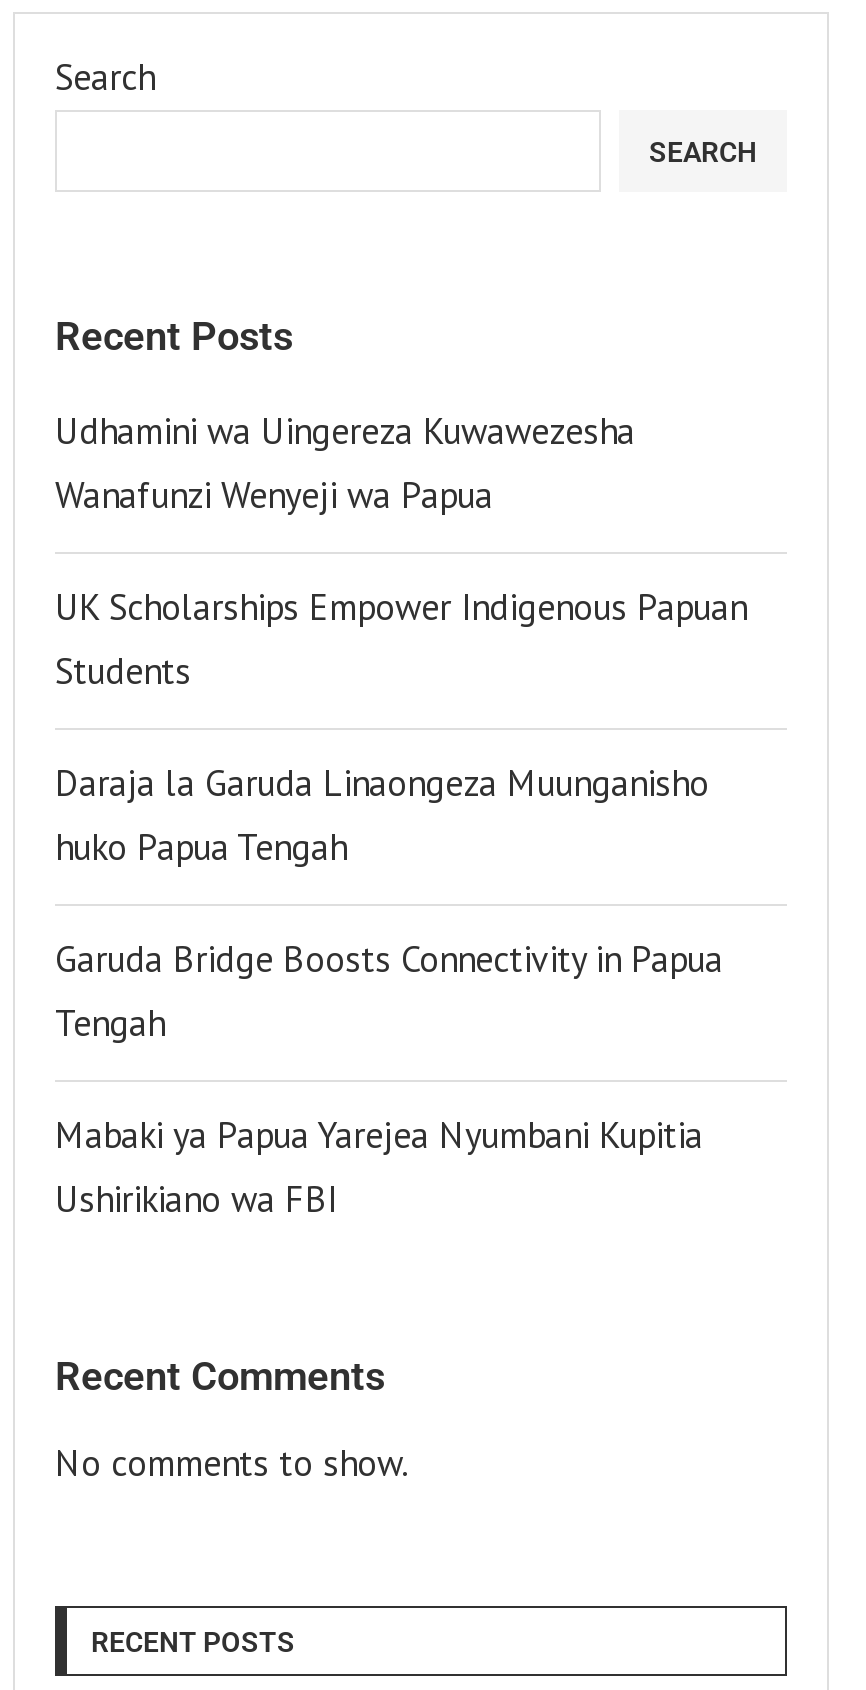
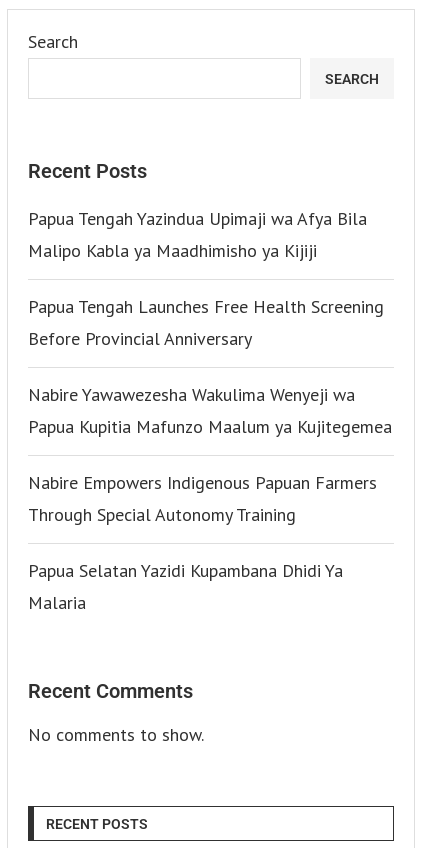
[55,409,635,519] Udhamini wa Uingereza Kuwawezesha | Wanafunzi Wenyeji wa Papua -> [28,207,367,262] Papua Tengah Yazindua Upimaji wa Afya Bila | Malipo Kabla ya Maadhimisho ya Kijiji
[55,585,747,695] UK Scholarships Empower Indigenous Papuan | Students -> [28,295,384,350] Papua Tengah Launches Free Health Screening | Before Provincial Anniversary
[55,761,709,871] Daraja la Garuda Linaongeza Muunganisho | huko Papua Tengah -> [28,383,392,438] Nabire Yawawezesha Wakulima Wenyeji wa | Papua Kupitia Mafunzo Maalum ya Kujitegemea
[55,937,723,1047] Garuda Bridge Boosts Connectivity in Papua | Tengah -> [28,471,377,526] Nabire Empowers Indigenous Papuan Farmers | Through Special Autonomy Training
[55,1113,703,1223] Mabaki ya Papua Yarejea Nyumbani Kupitia | Ushirikiano wa FBI -> [28,559,343,614] Papua Selatan Yazidi Kupambana Dhidi Ya | Malaria

